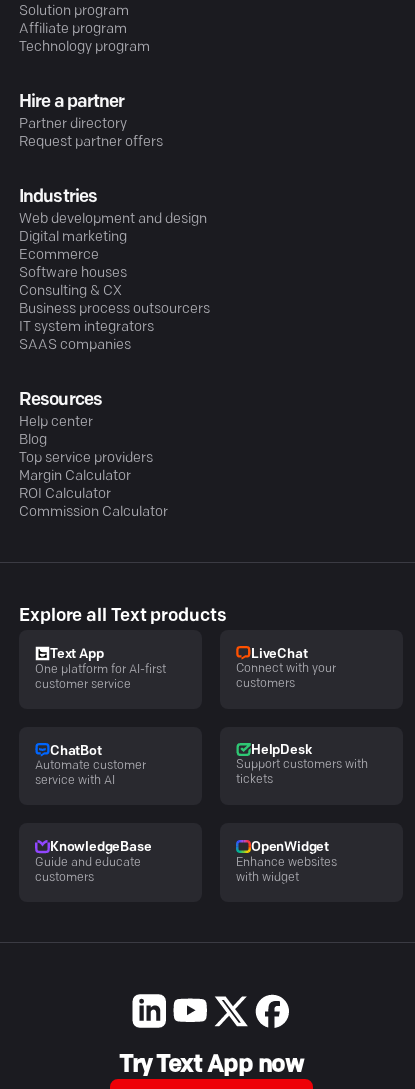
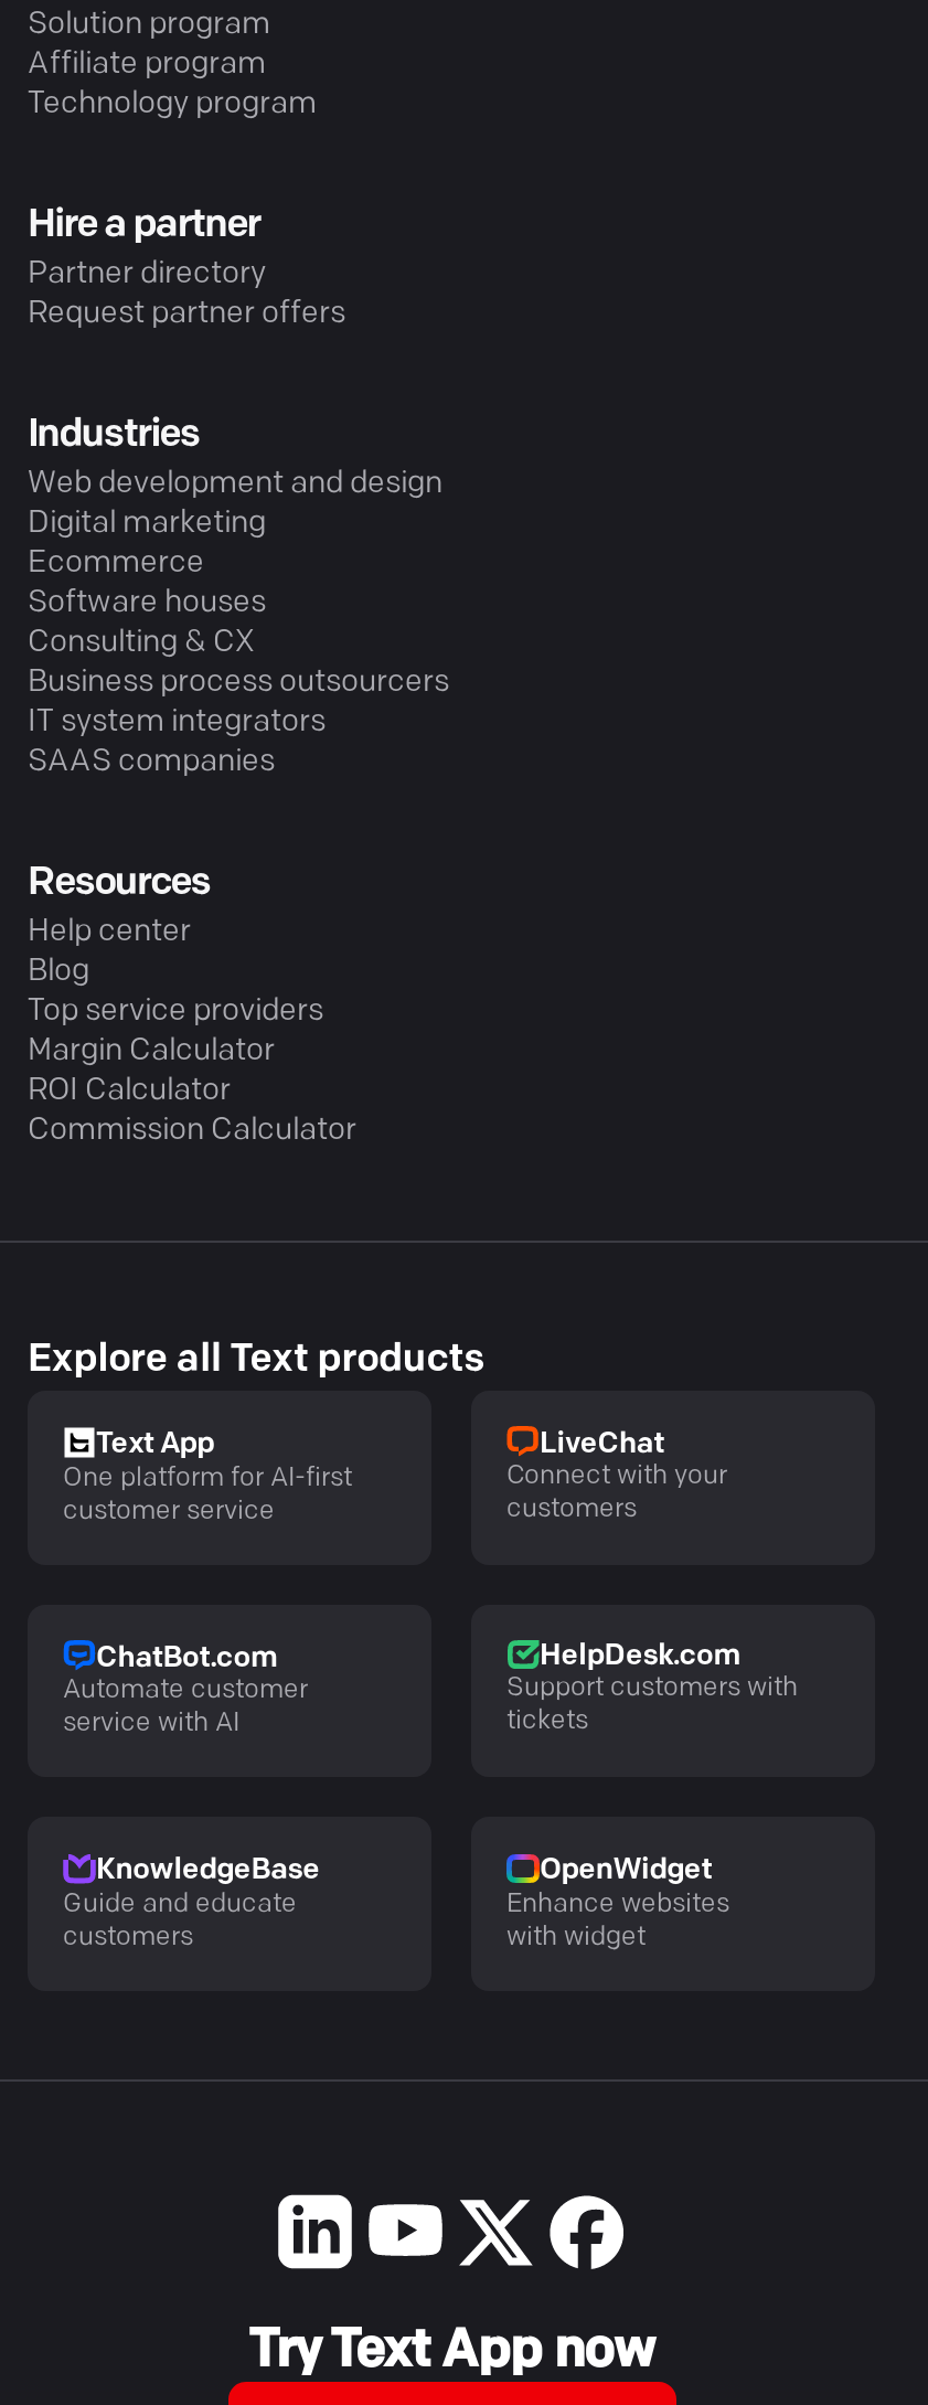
[50,745,102,758] ChatBot -> [96,1644,277,1672] ChatBot.com
[251,744,311,757] HelpDesk -> [540,1642,740,1671] HelpDesk.com

